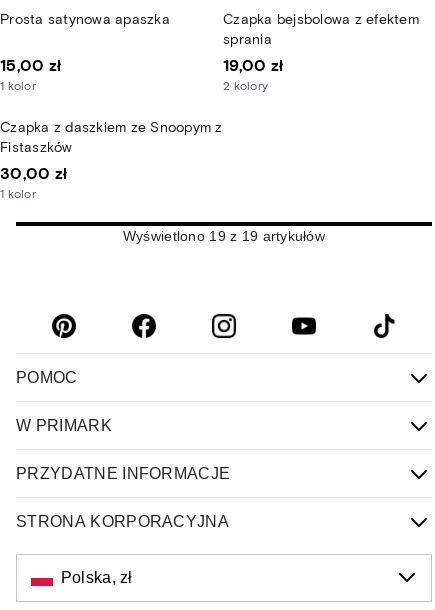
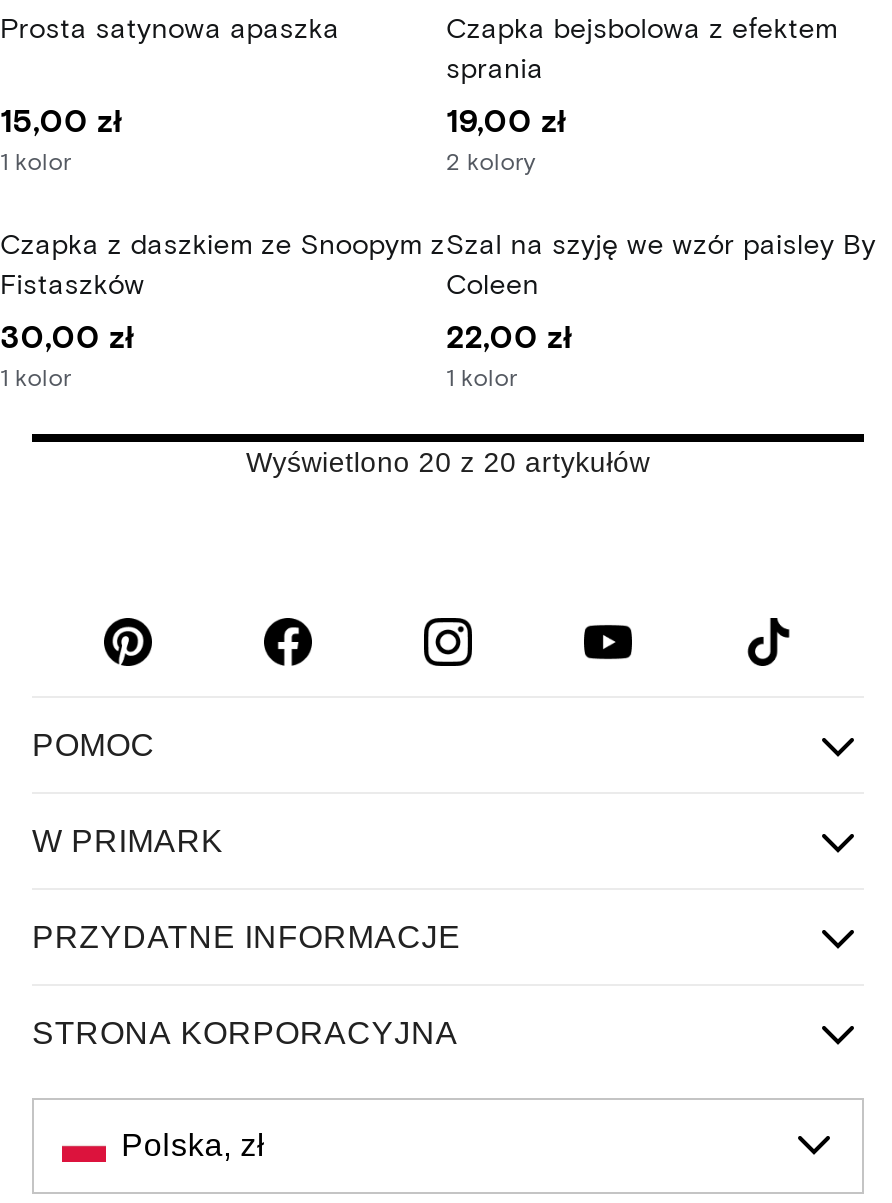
[123,228,325,244] Wyświetlono 19 z 19 artykułów -> [246,228,876,478] Szal na szyję we wzór paisley By | Coleen | 22,00 zł | 1 kolor | Wyświetlono 20 z 20 artykułów

